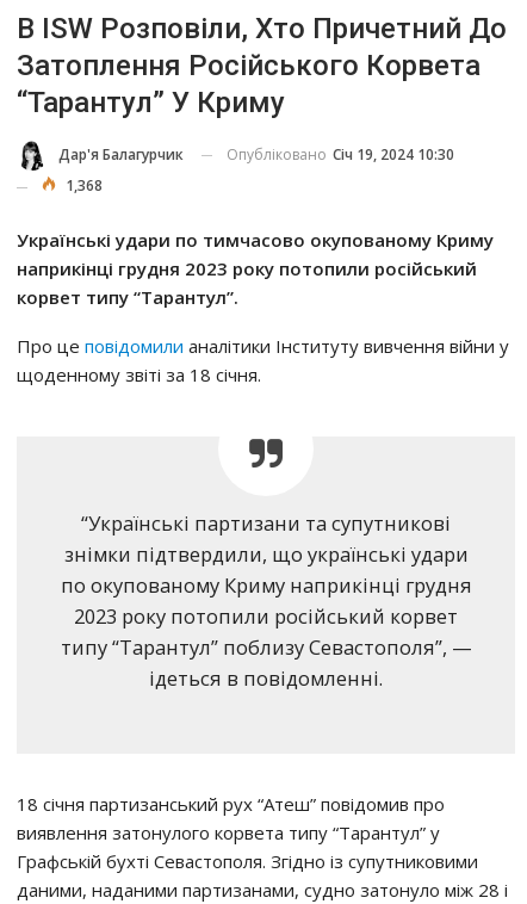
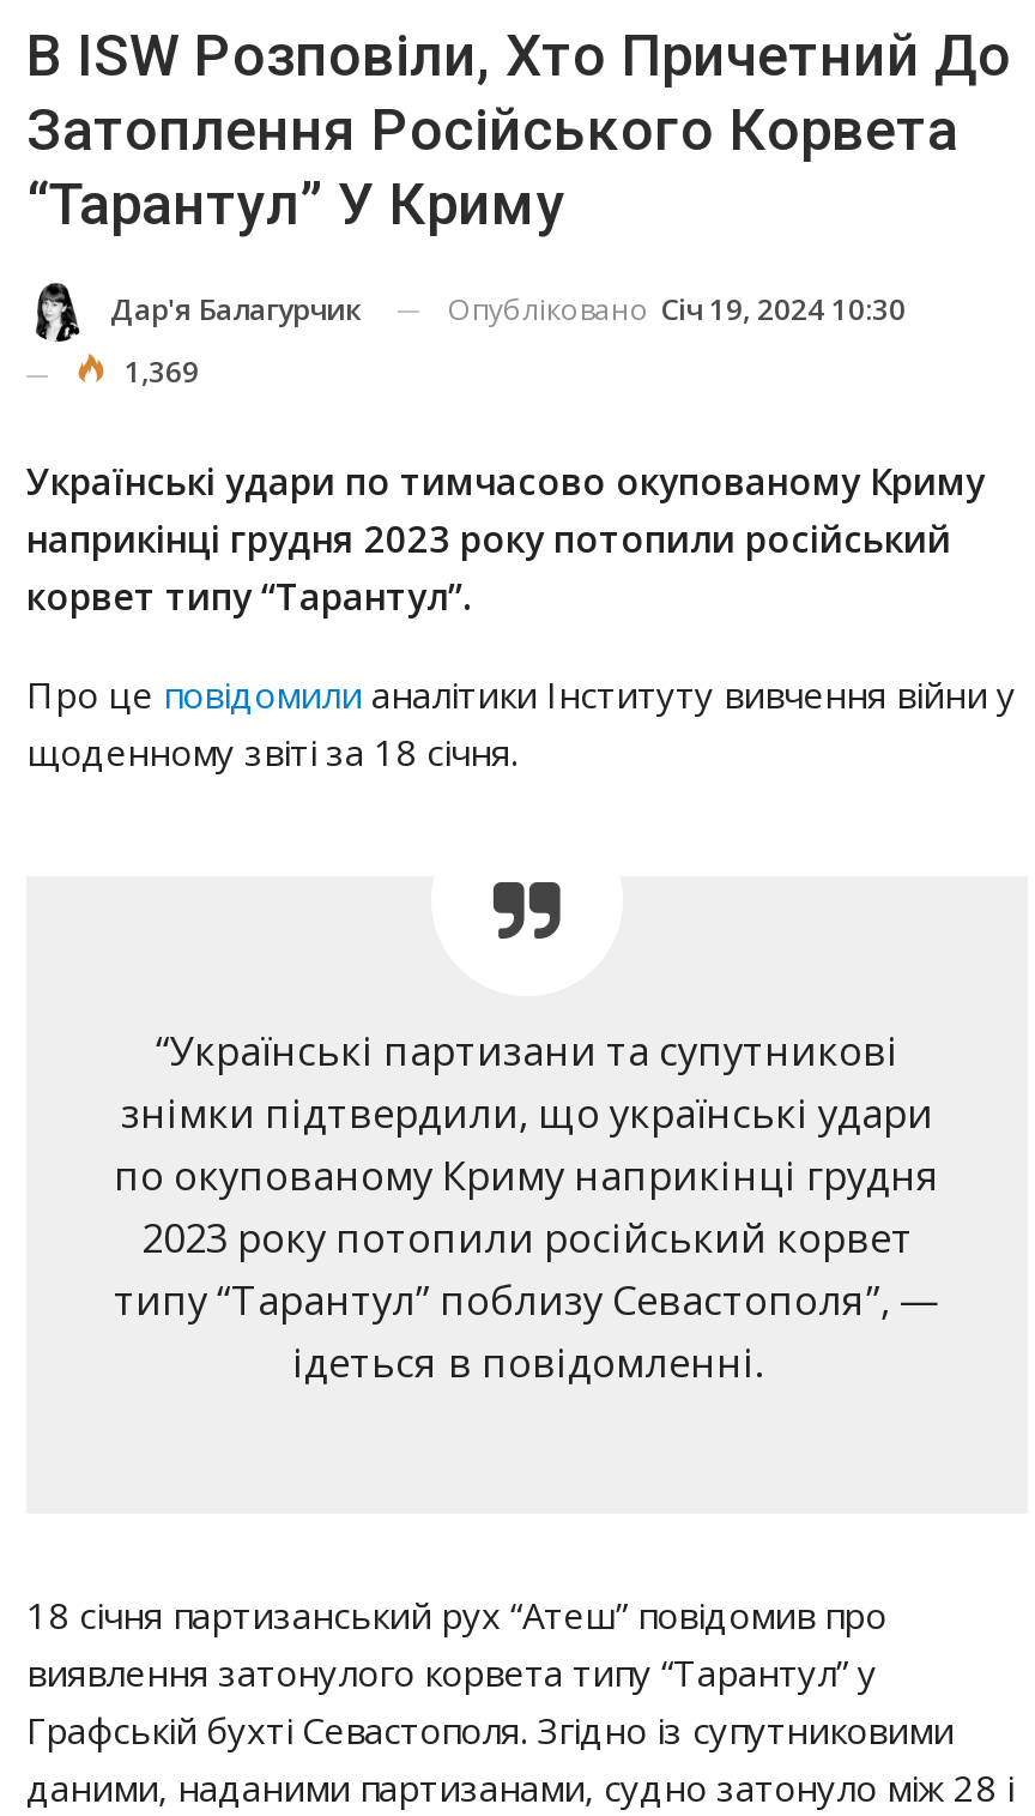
[66,176,103,196] 1,368 -> [125,352,199,393] 1,369

